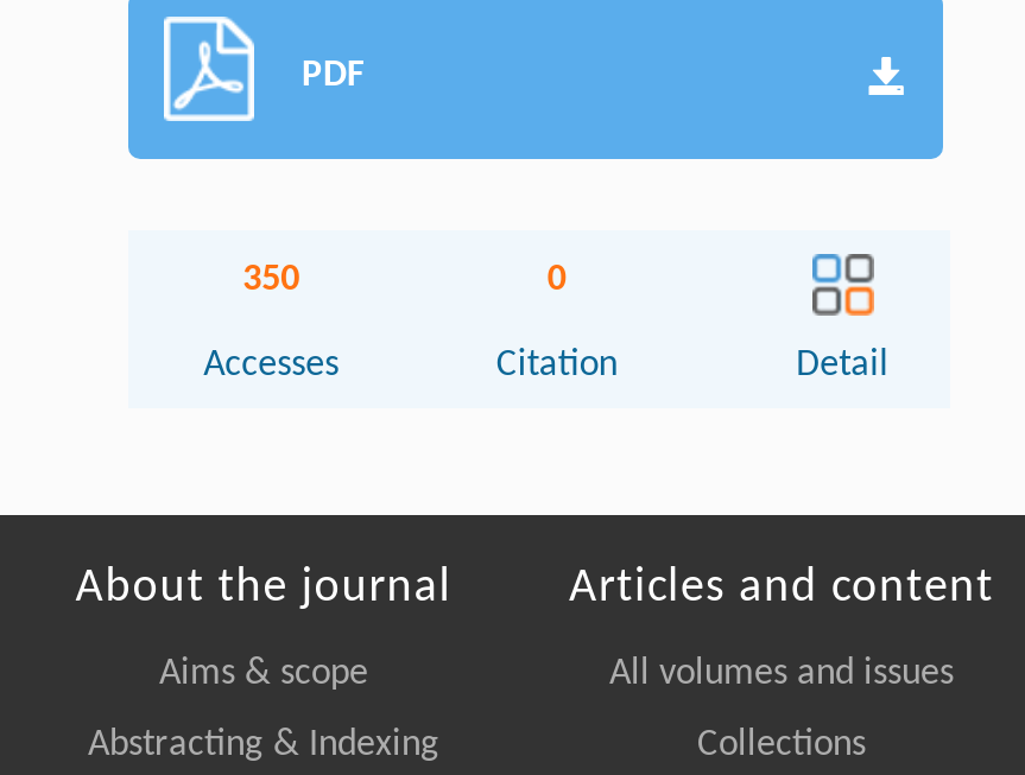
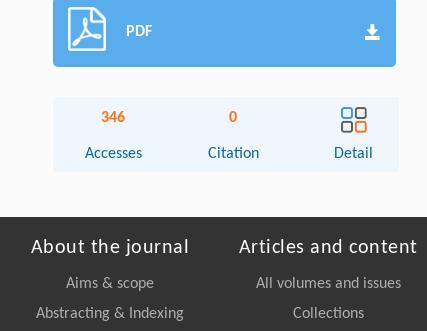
[243,261,300,299] 350 -> [101,110,125,126] 346

